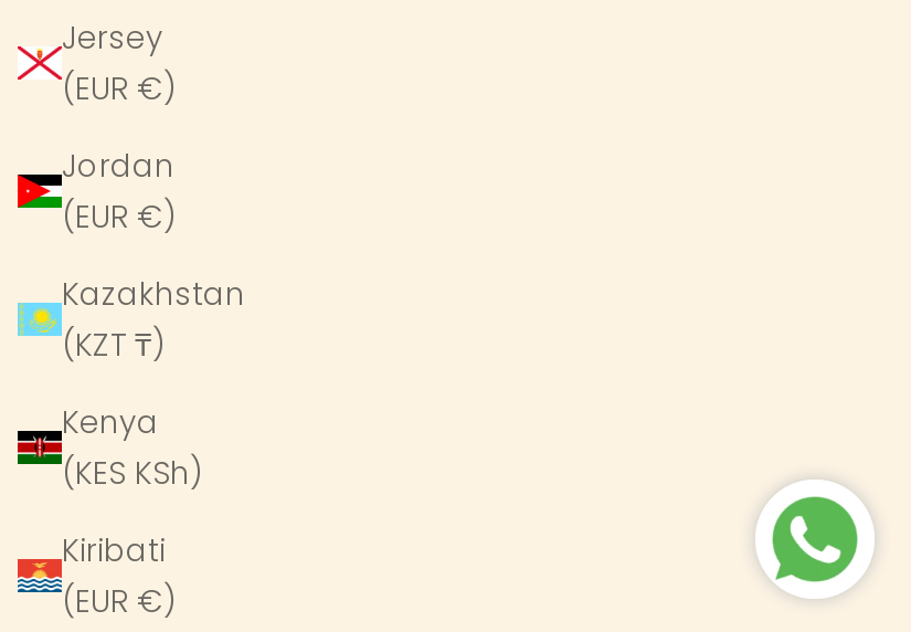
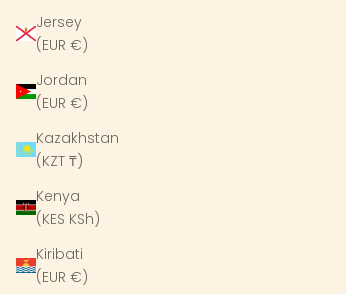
[758,482,872,597] [image] -> none

